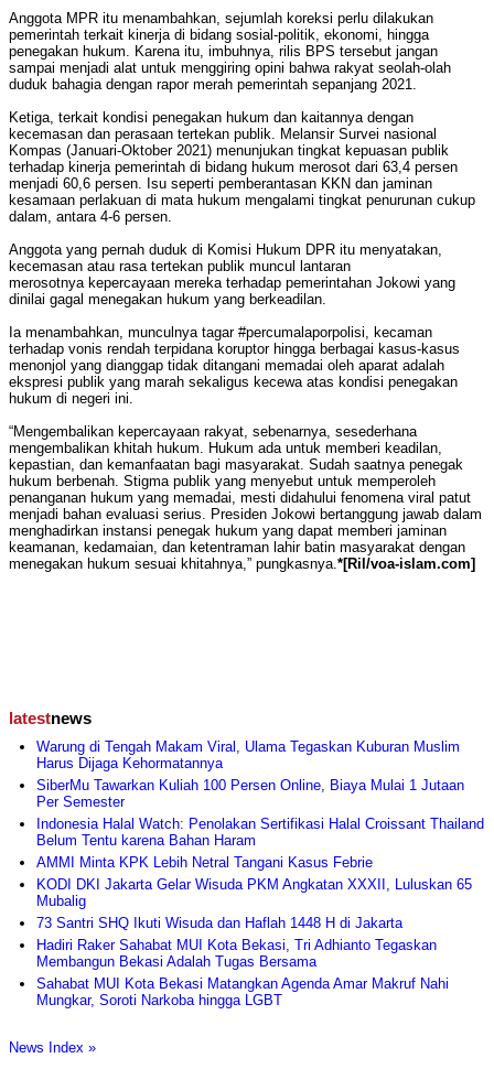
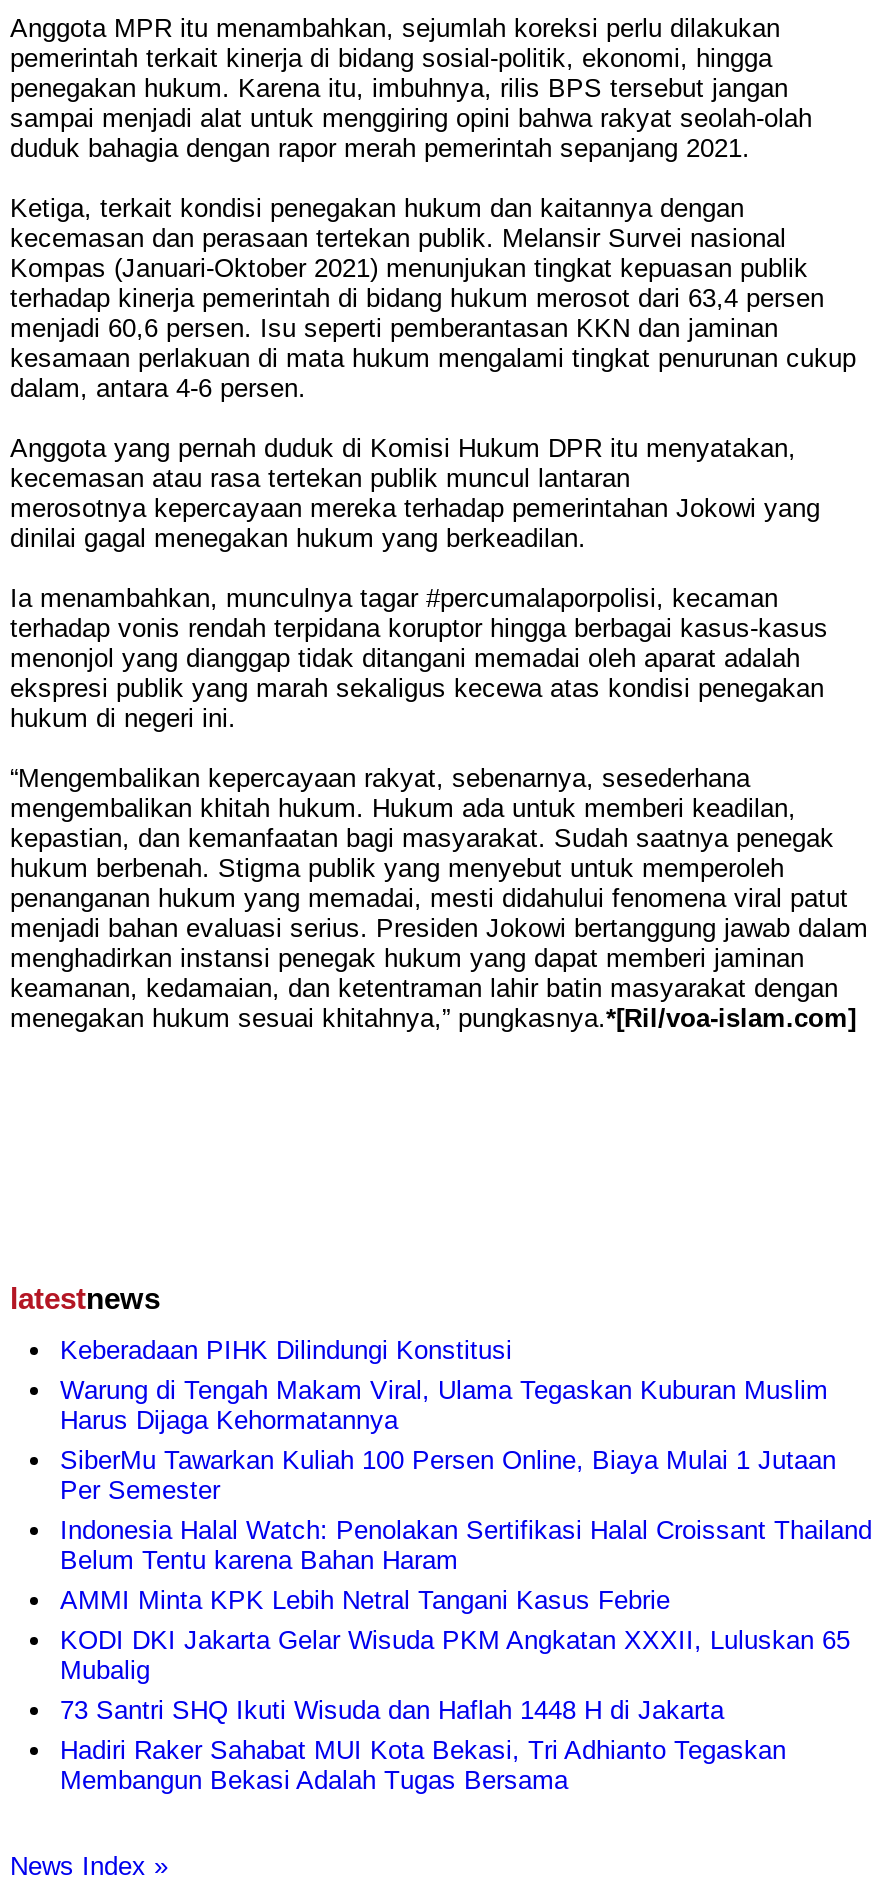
none -> [60,1335,512,1365] Keberadaan PIHK Dilindungi Konstitusi
moved [36,738,484,970] -> [60,1375,872,1795]: Warung di Tengah Makam Viral, Ulama Tegaskan Kuburan Muslim | Harus Dijaga Kehormatannya | SiberMu Tawarkan Kuliah 100 Persen Online, Biaya Mulai 1 Jutaan | ... | Hadiri Raker Sahabat MUI Kota Bekasi, Tri Adhianto Tegaskan | Membangun Bekasi Adalah Tugas Bersama
[36,975,449,1008] Sahabat MUI Kota Bekasi Matangkan Agenda Amar Makruf Nahi | Mungkar, Soroti Narkoba hingga LGBT -> none

